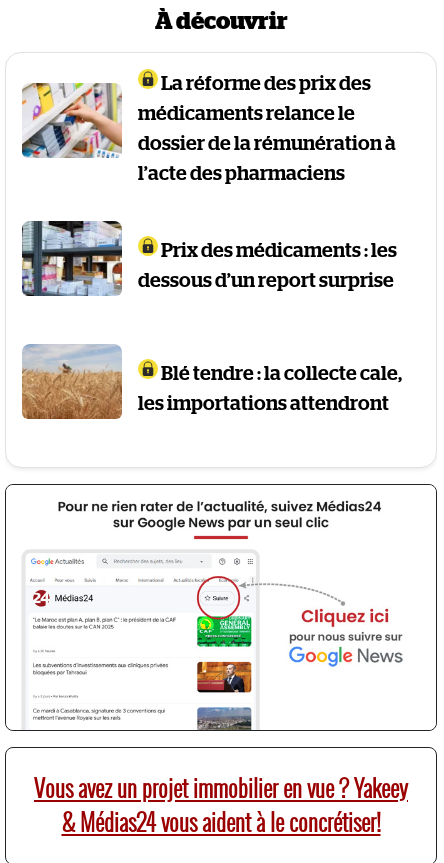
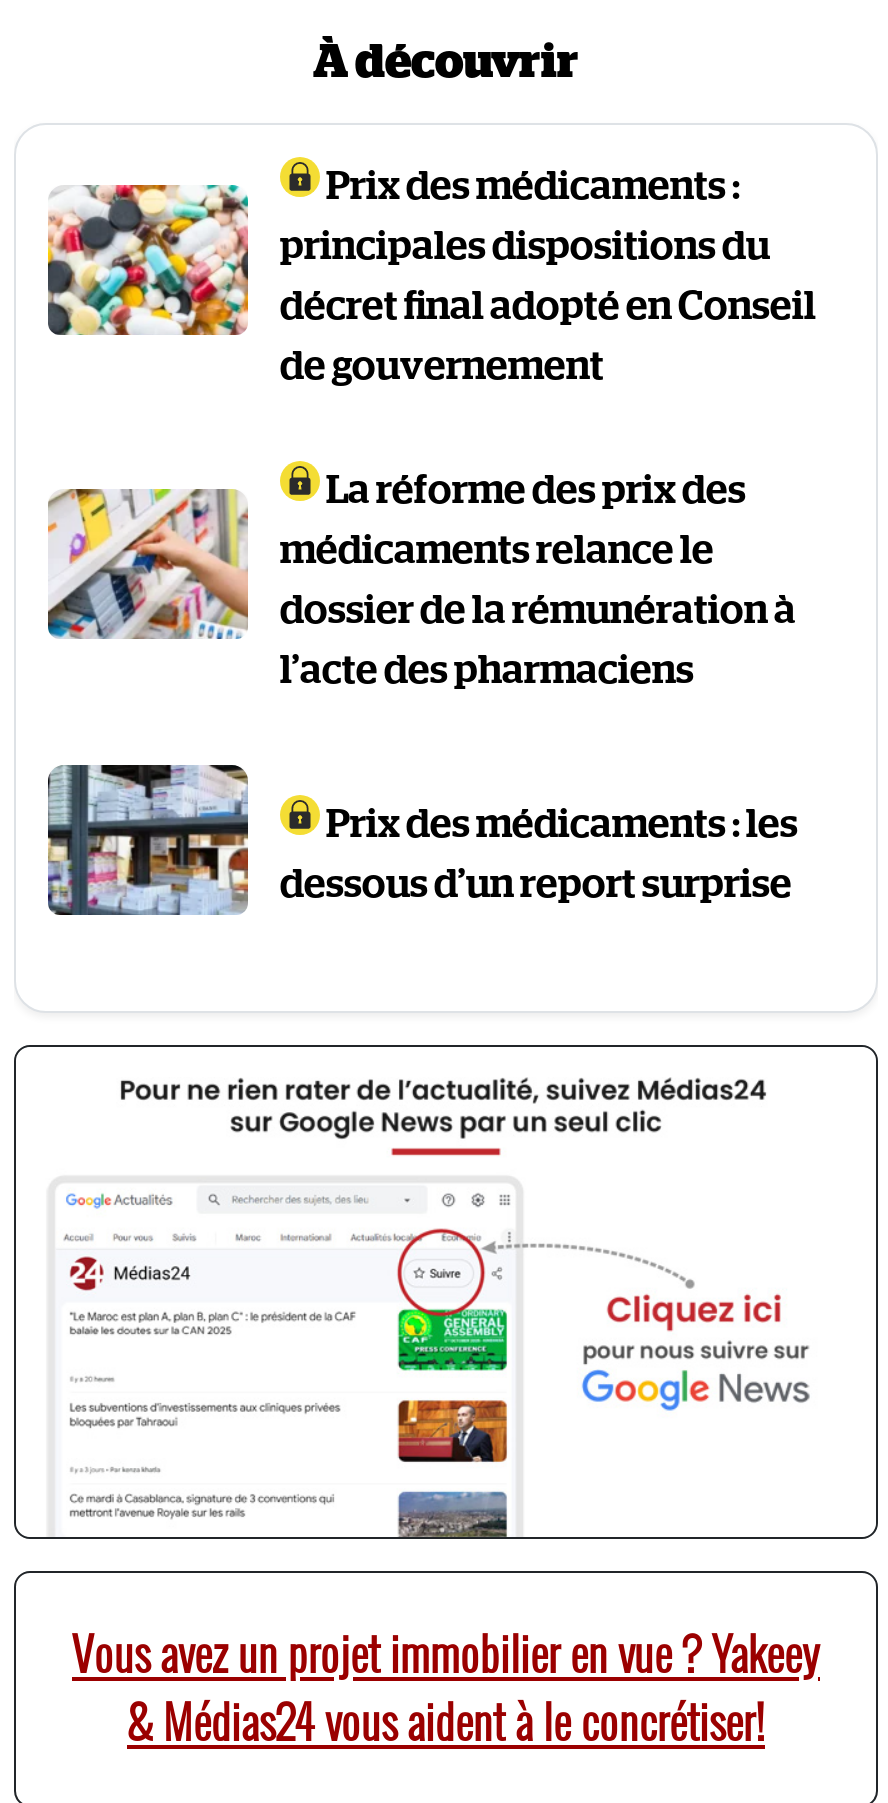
none -> [46,167,816,387] [image] | Prix des médicaments : | principales dispositions du | décret final adopté en Conseil | de gouvernement
moved [21,74,397,291] -> [46,471,798,906]: [image] | La réforme des prix des | médicaments relance le | dossier de la rémunération à | l’acte des pharmaciens | Prix des médicaments : les | dessous d’un report surprise
[21,344,402,420] [image] | Blé tendre : la collecte cale, | les importations attendront -> none

